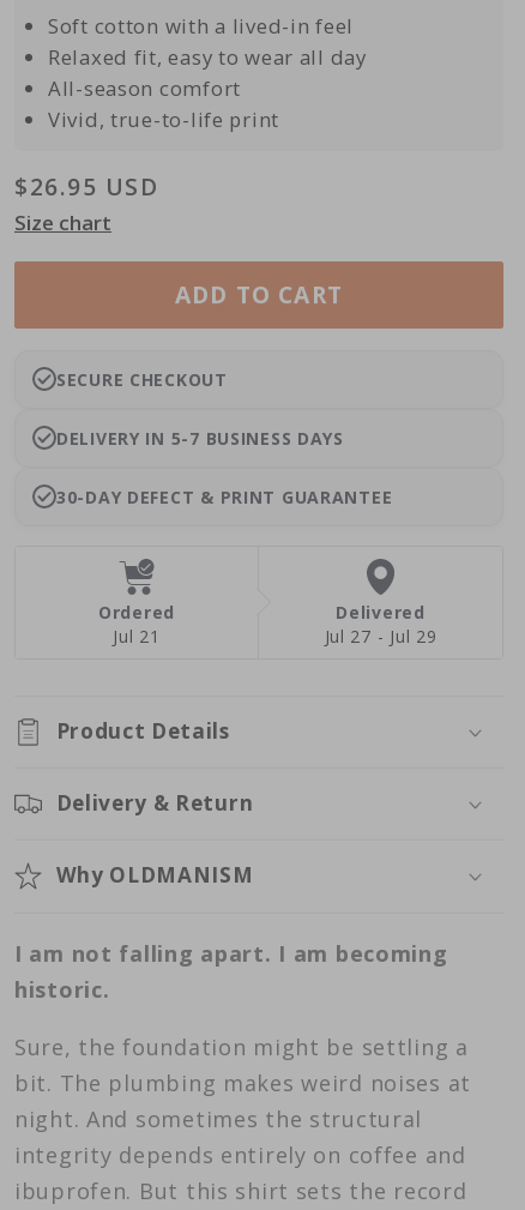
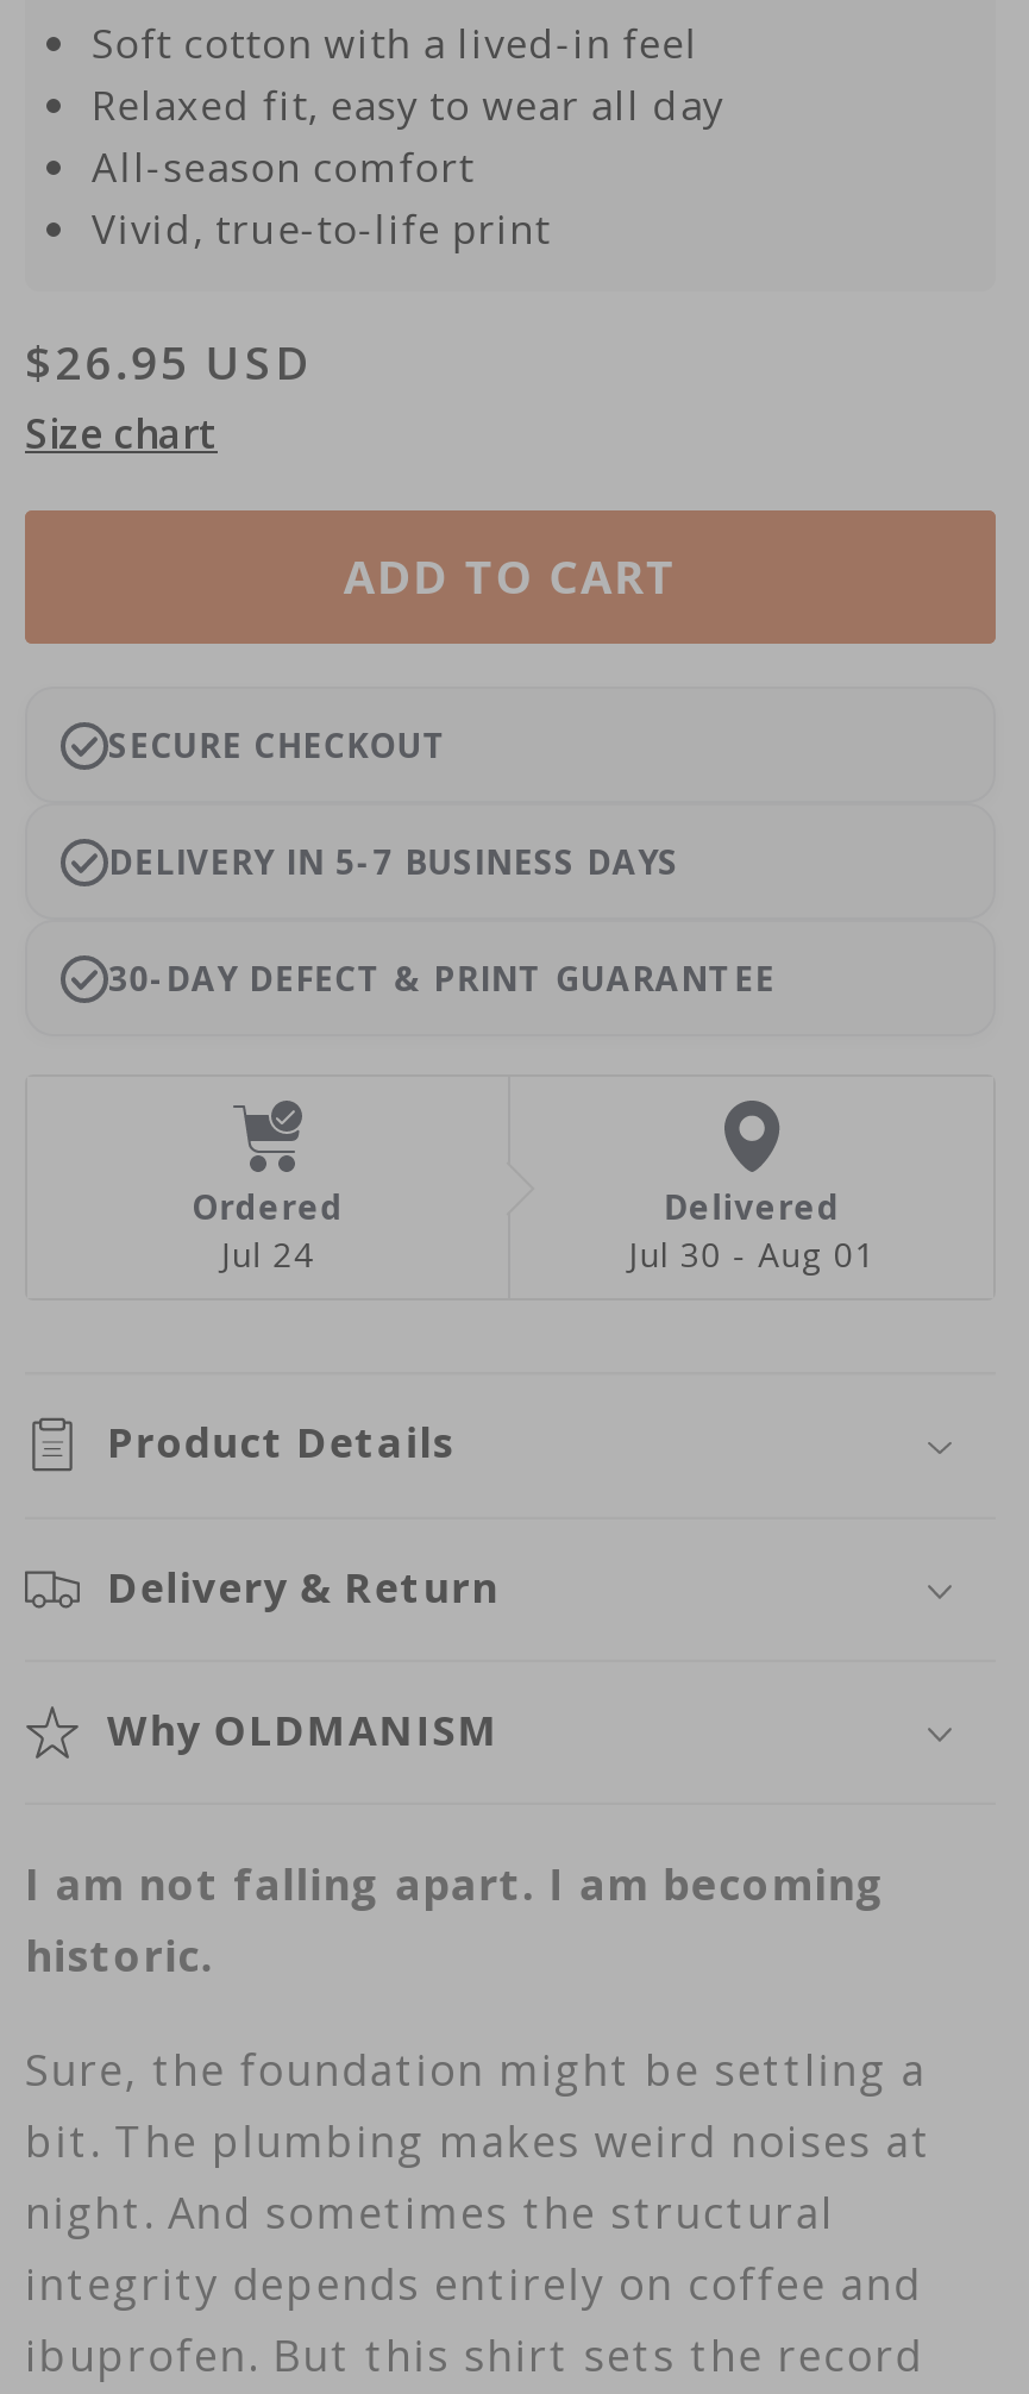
[113,625,160,647] Jul 21 -> [221,1232,315,1277] Jul 24
[324,625,437,647] Jul 27 - Jul 29 -> [628,1232,875,1277] Jul 30 - Aug 01

